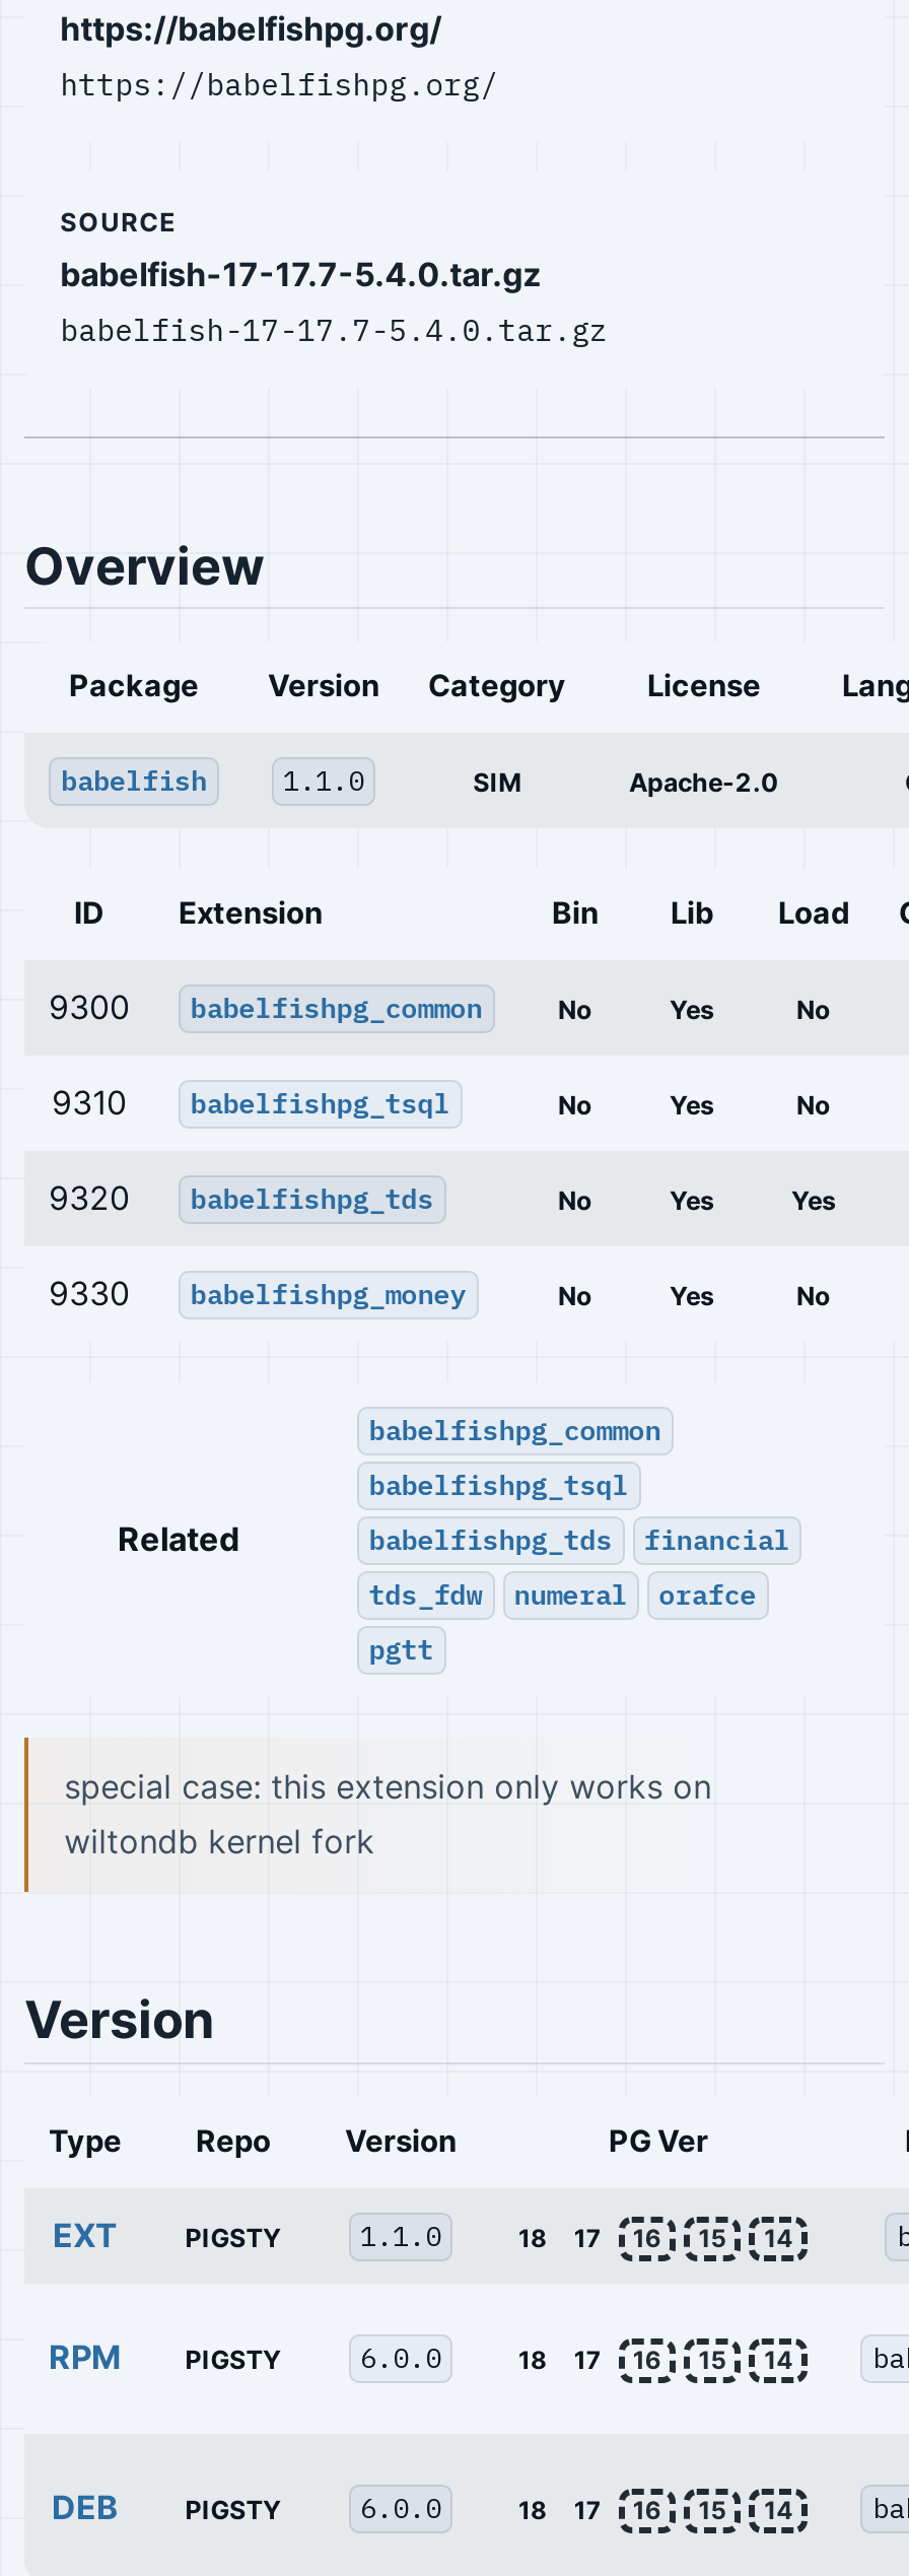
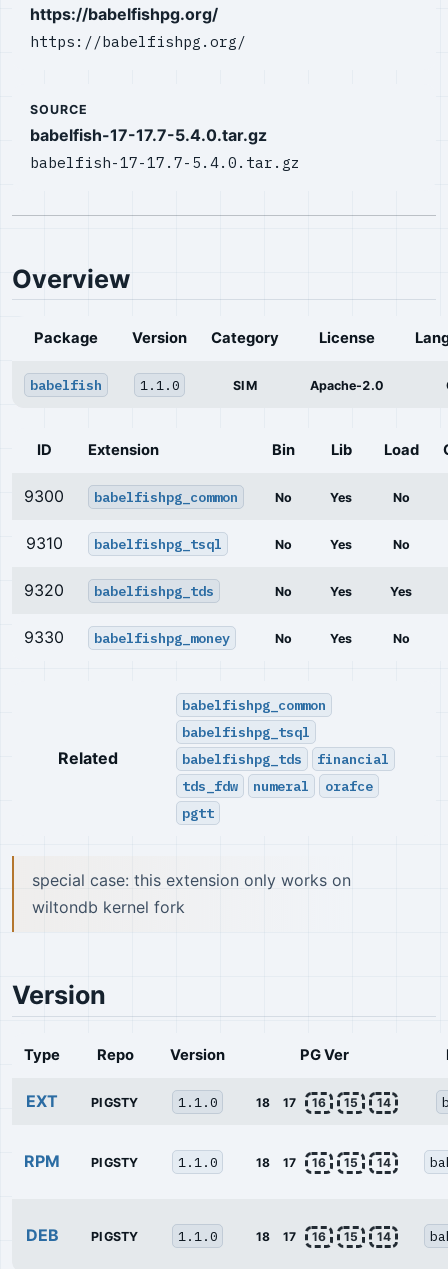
[360,2341,441,2377] 6.0.0 -> [177,1153,217,1171] 1.1.0
[360,2491,441,2527] 6.0.0 -> [177,1227,217,1245] 1.1.0

